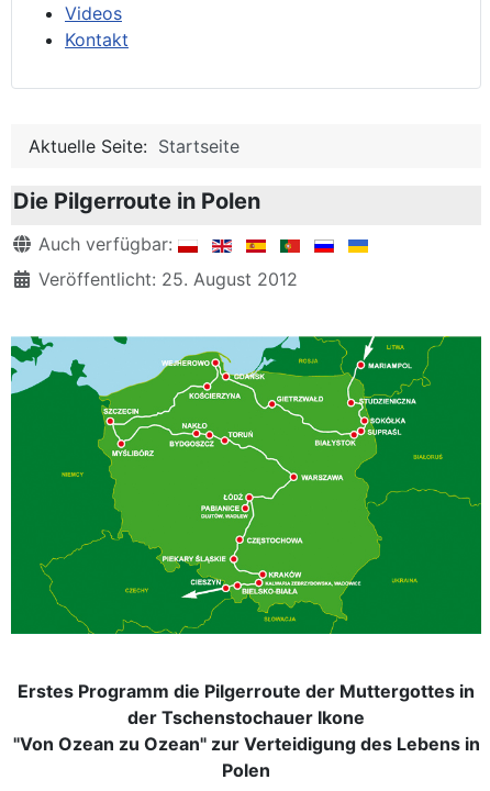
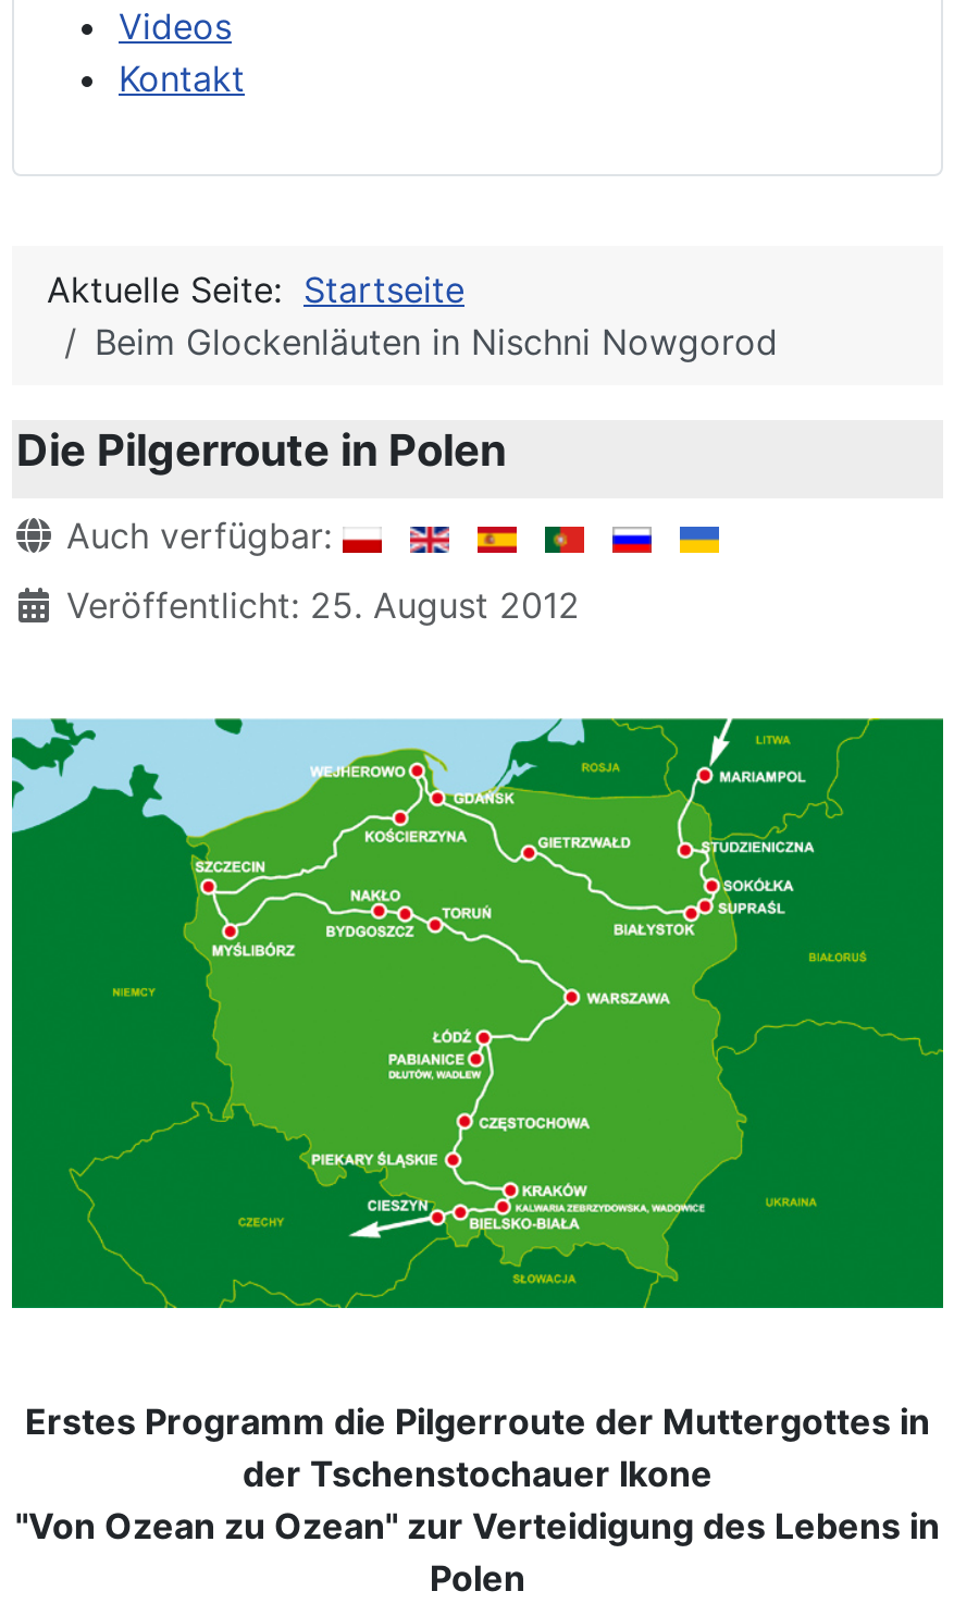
none -> [95,320,778,363] Beim Glockenläuten in Nischni Nowgorod

